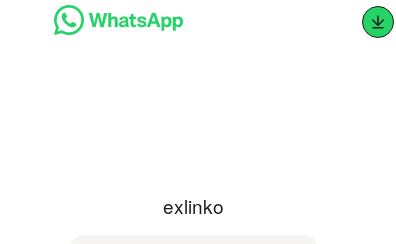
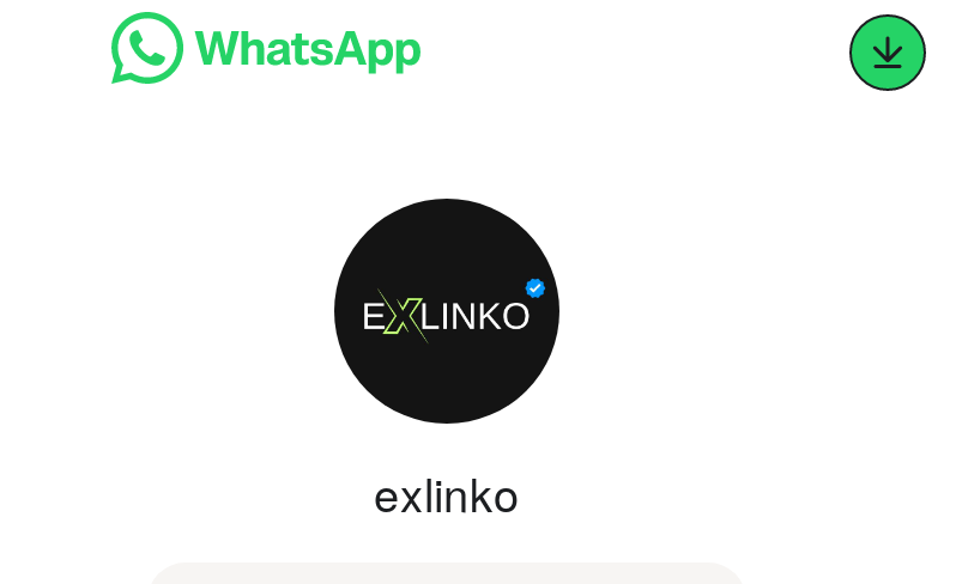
none -> [332,196,562,426] [image]

